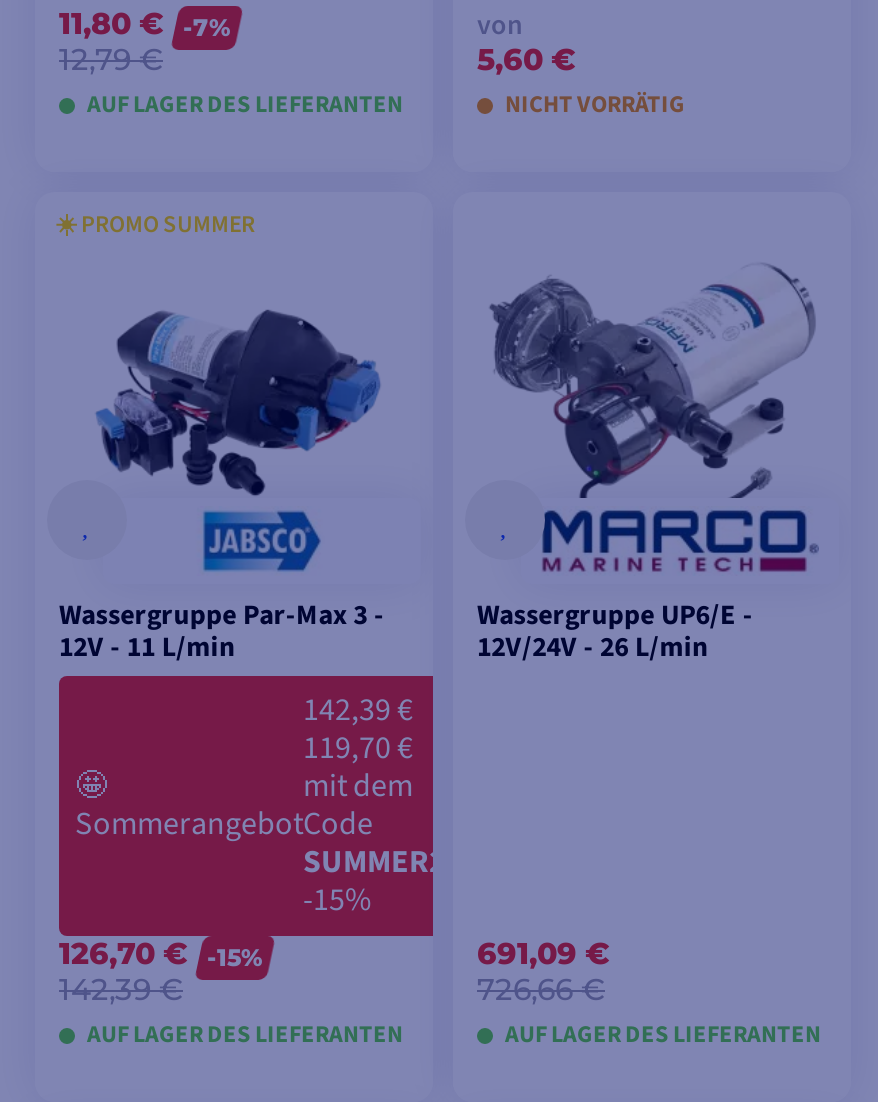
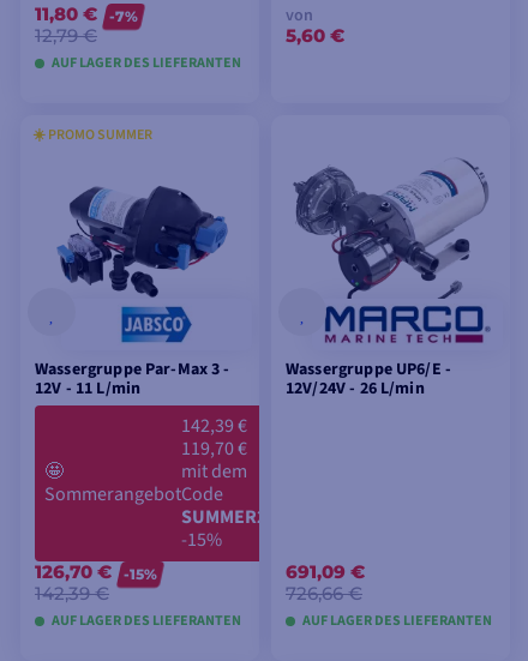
[505,87,685,121] NICHT VORRÄTIG -> none

